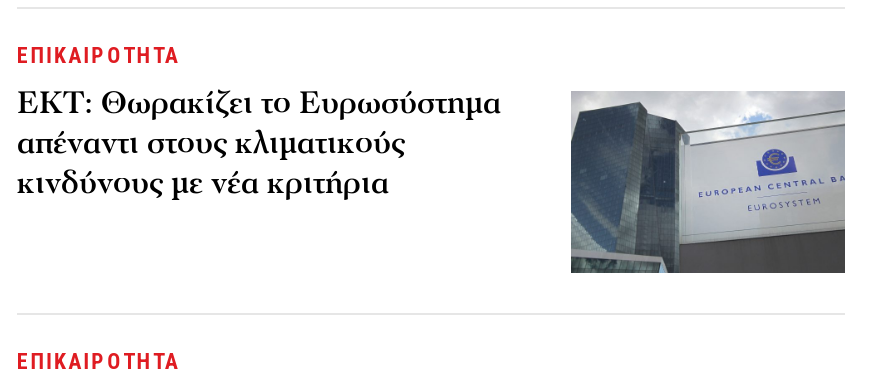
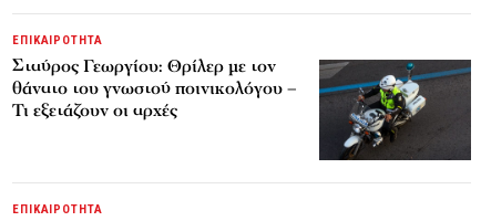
[17,81,847,275] [image] | ΕΚΤ: Θωρακίζει το Ευρωσύστημα | απέναντι στους κλιματικούς | κινδύνους με νέα κριτήρια -> [12,54,471,160] [image] | Σταύρος Γεωργίου: Θρίλερ με τον | θάνατο του γνωστού ποινικολόγου – | Τι εξετάζουν οι αρχές

